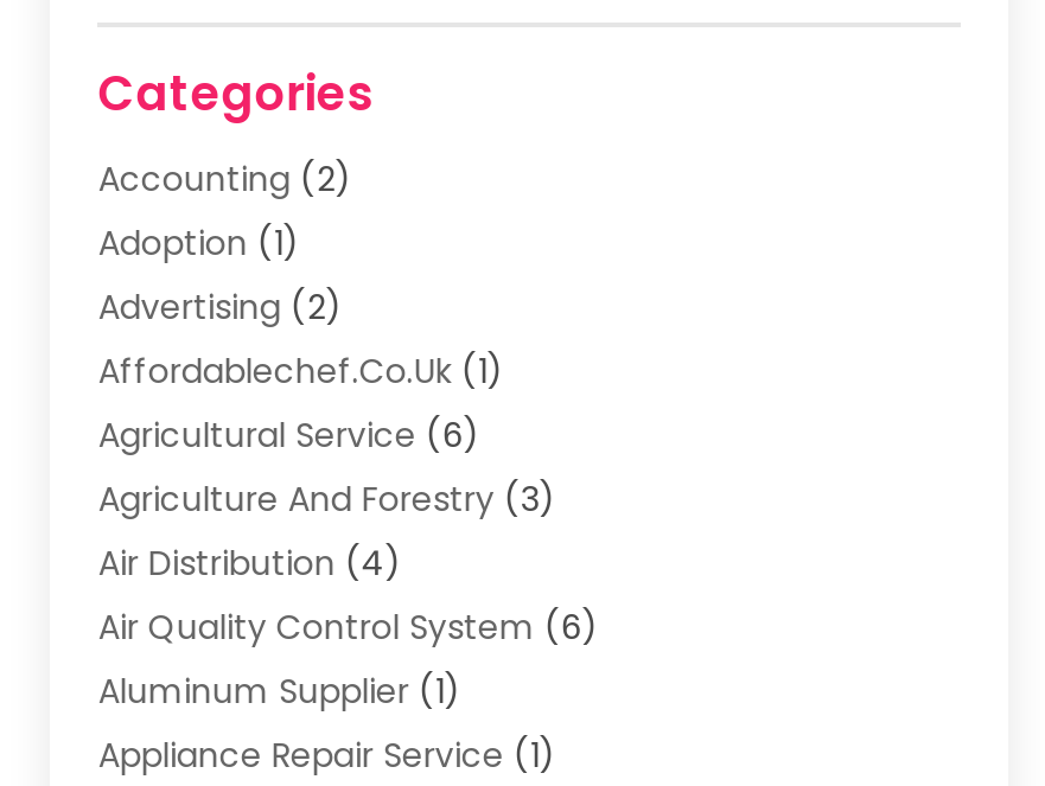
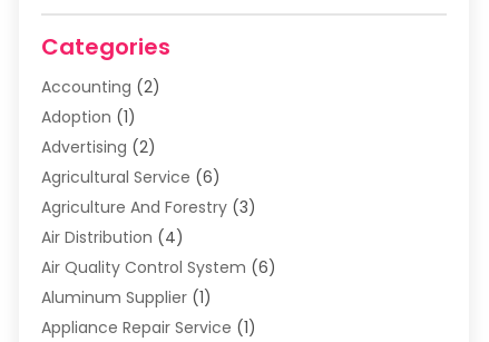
[98,347,504,394] Affordablechef.co.uk (1) -> none

